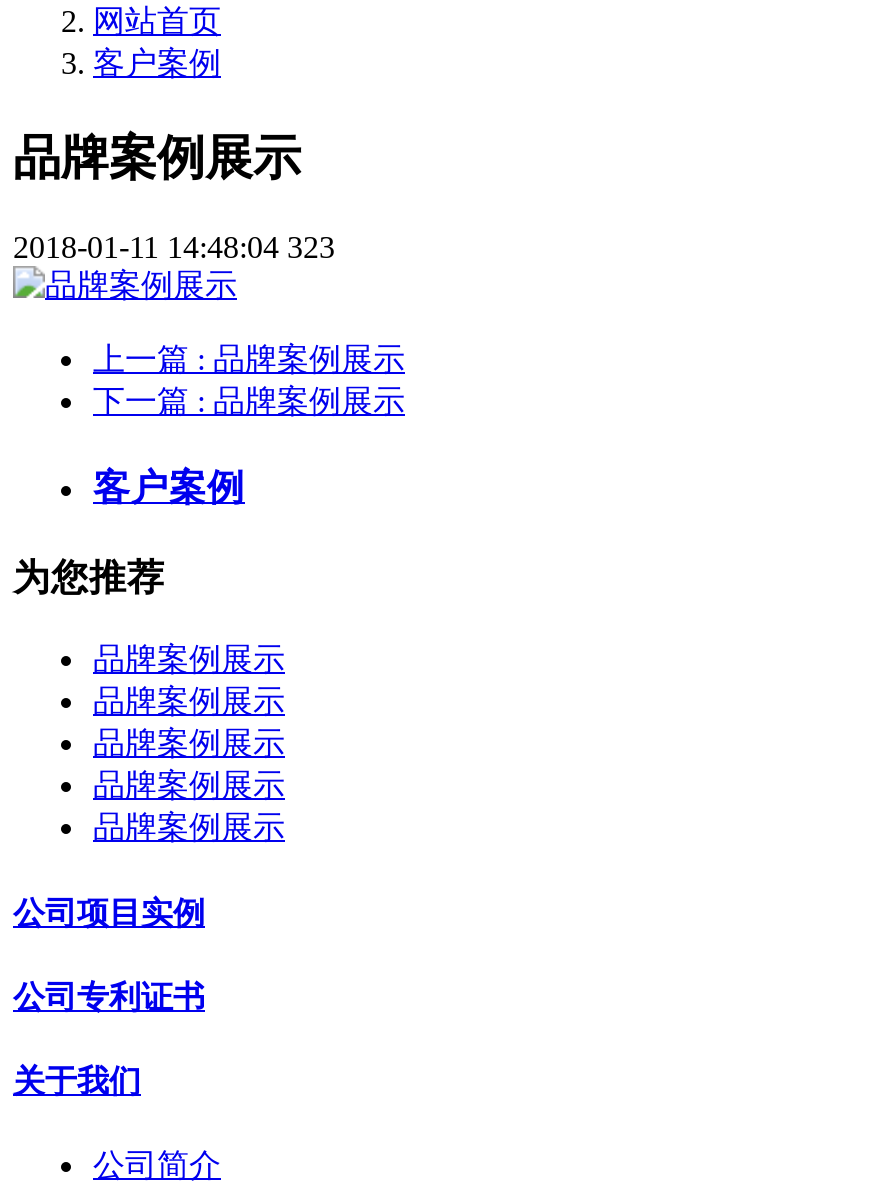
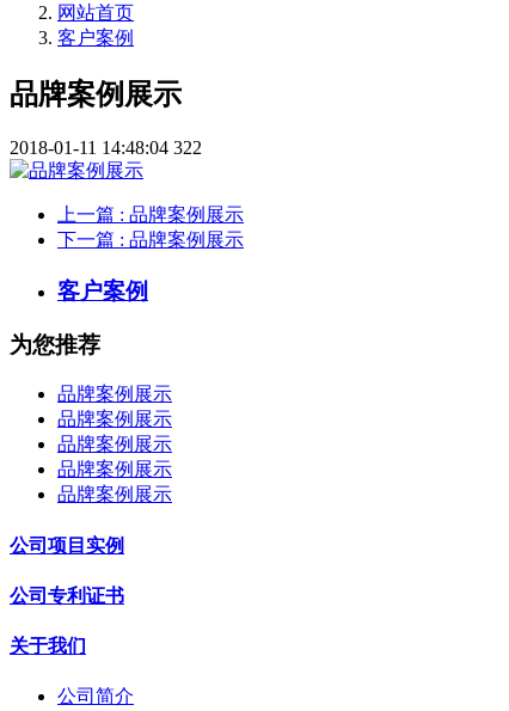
[13,230,335,264] 2018-01-11 14:48:04 323 -> [10,138,202,158] 2018-01-11 14:48:04 322

